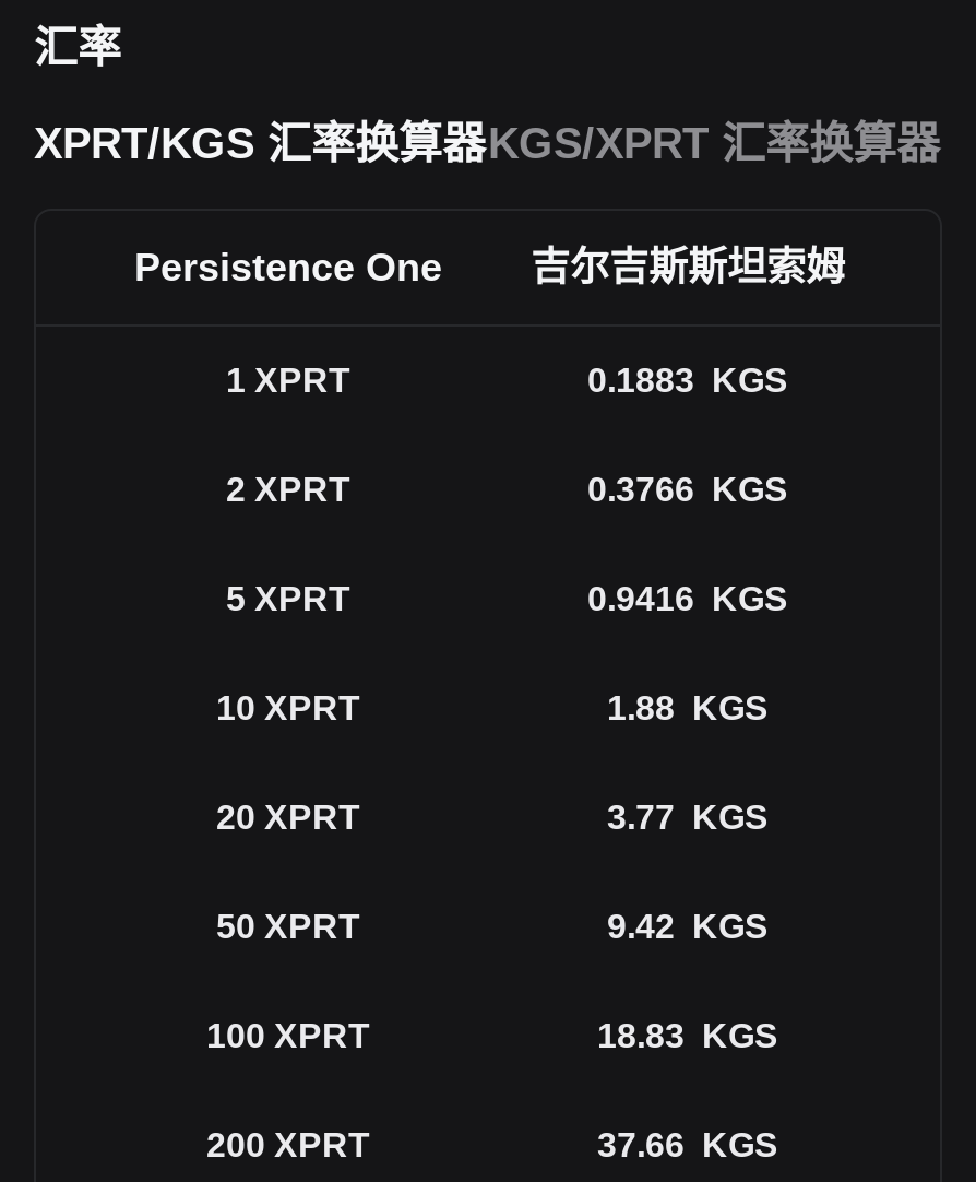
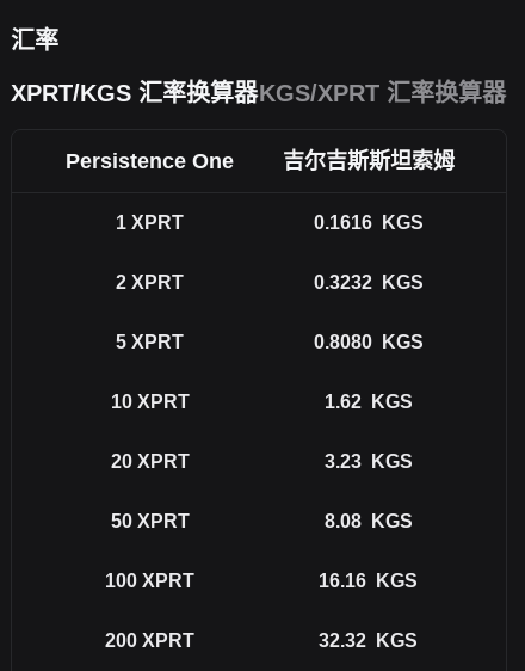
[587,362,788,399] 0.1883 KGS -> [313,213,423,233] 0.1616 KGS
[587,471,788,508] 0.3766 KGS -> [313,272,423,293] 0.3232 KGS
[587,580,788,617] 0.9416 KGS -> [313,332,423,352] 0.8080 KGS
[607,689,769,726] 1.88 KGS -> [324,392,412,412] 1.62 KGS
[607,799,769,836] 3.77 KGS -> [324,451,412,472] 3.23 KGS
[607,908,769,945] 9.42 KGS -> [324,511,412,531] 8.08 KGS
[597,1017,778,1054] 18.83 KGS -> [319,571,418,591] 16.16 KGS
[597,1126,778,1163] 37.66 KGS -> [319,630,418,651] 32.32 KGS

